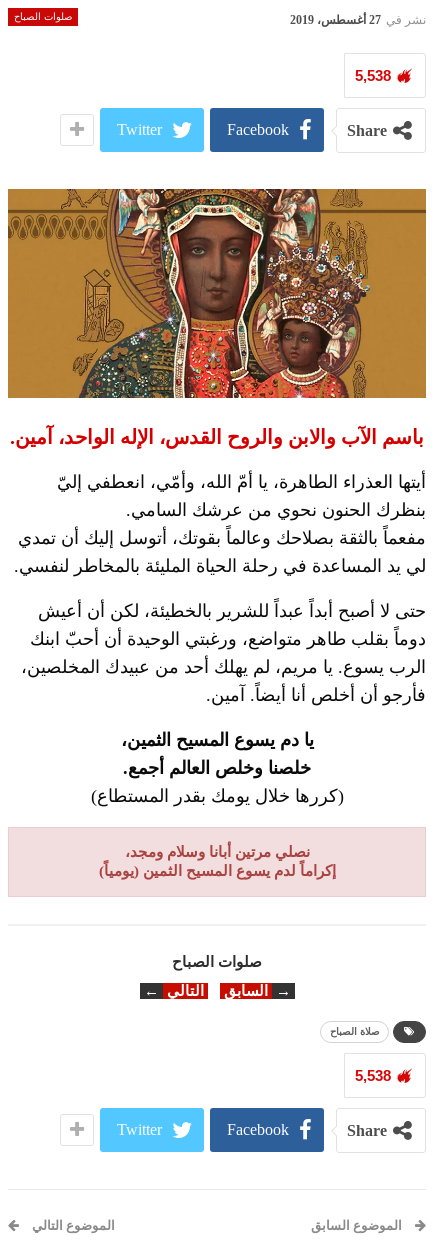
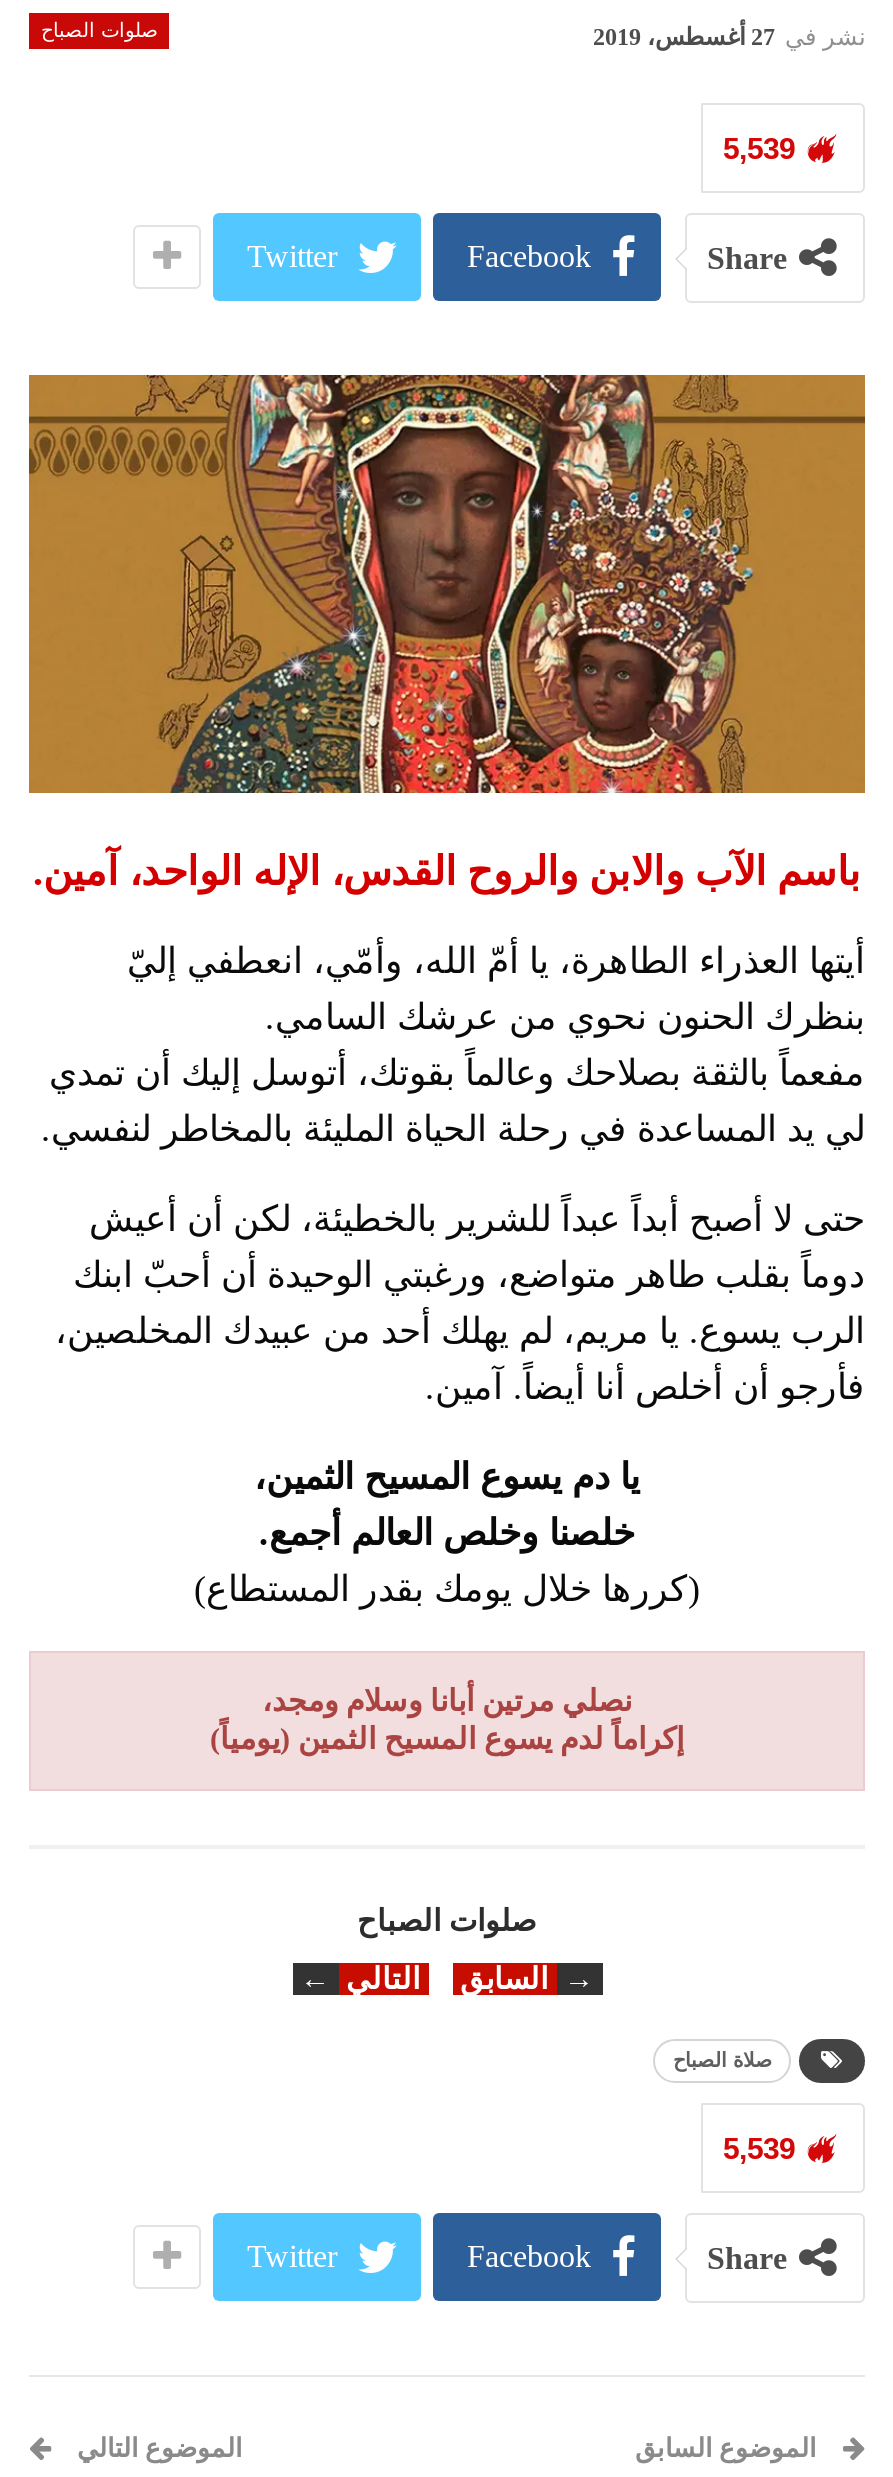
[355,67,391,84] 5,538 -> [723,131,795,165] 5,539
[355,1067,391,1084] 5,538 -> [723,2131,795,2165] 5,539

